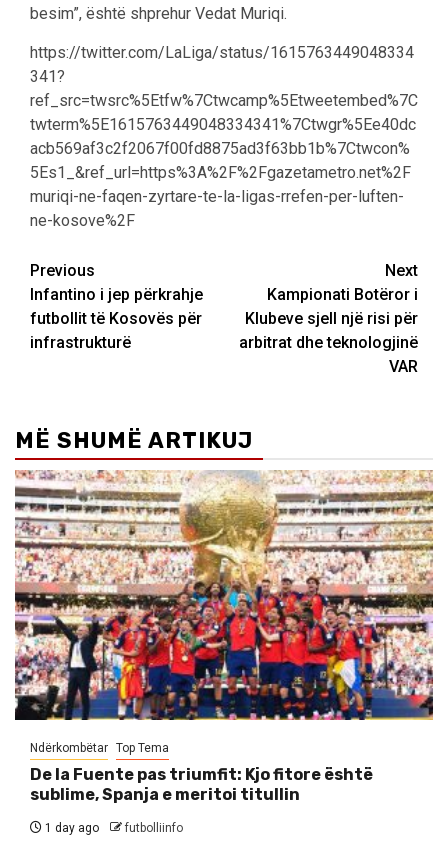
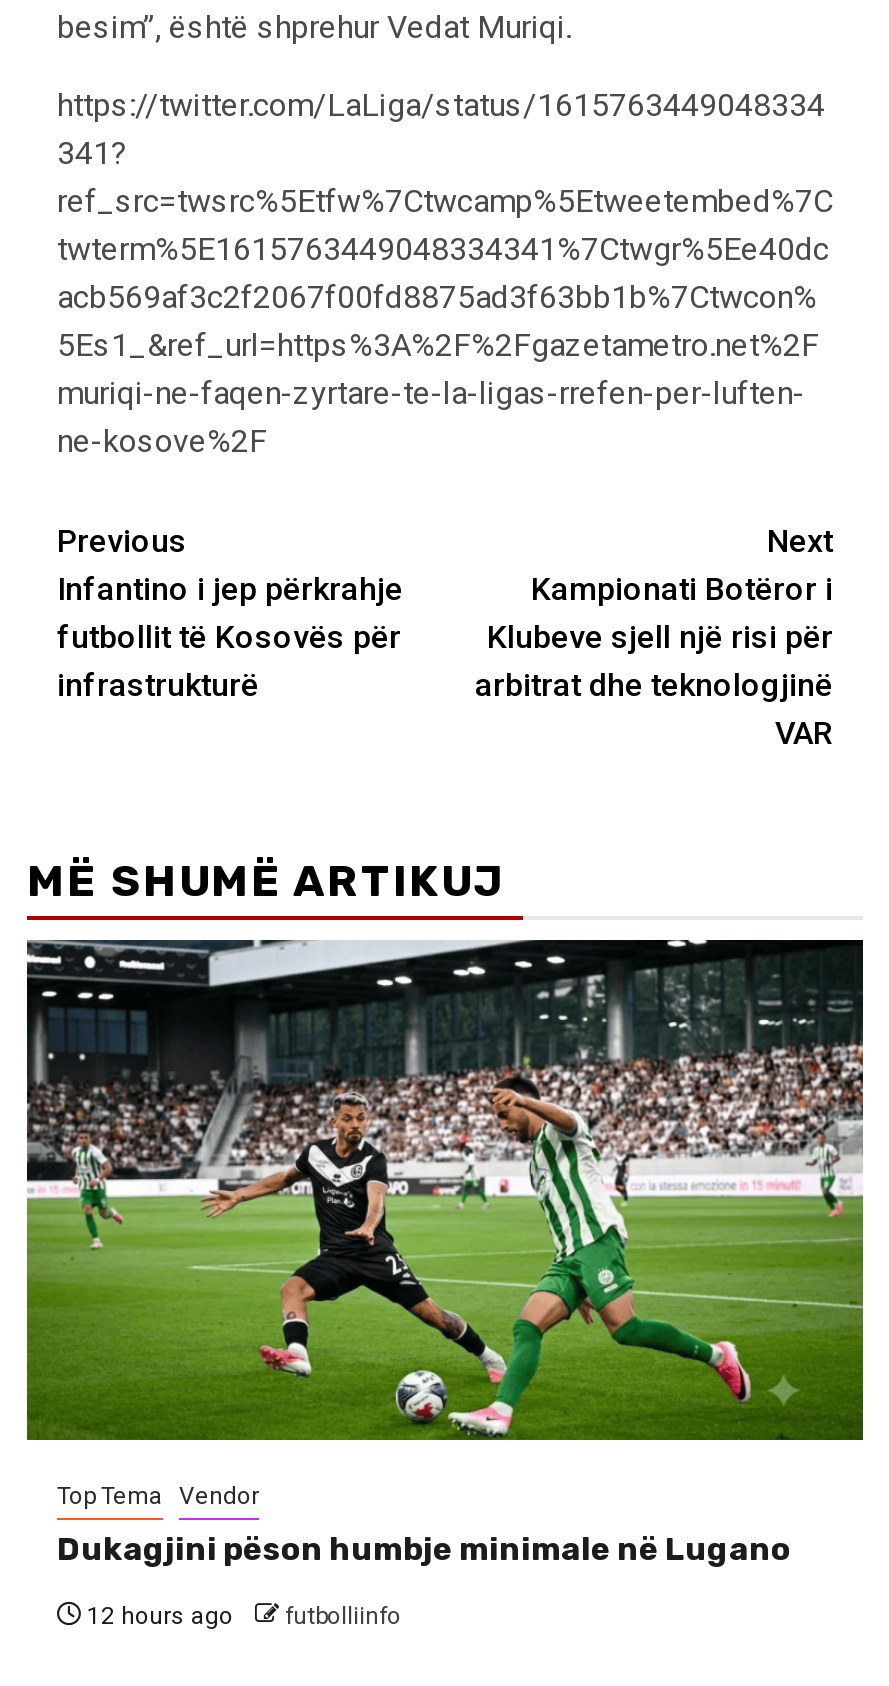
[14,469,434,755] [image] | Ndërkombëtar Top Tema -> [25,938,865,1510] [image] | Top Tema Vendor
[30,765,373,804] De la Fuente pas triumfit: Kjo fitore është | sublime, Spanja e meritoi titullin -> [57,1530,791,1568] Dukagjini pëson humbje minimale në Lugano
[42,821,183,835] 1 day ago futbolliinfo -> [81,1602,401,1630] 12 hours ago futbolliinfo

